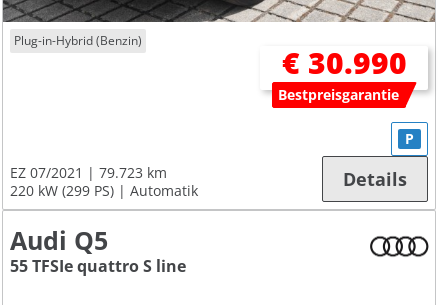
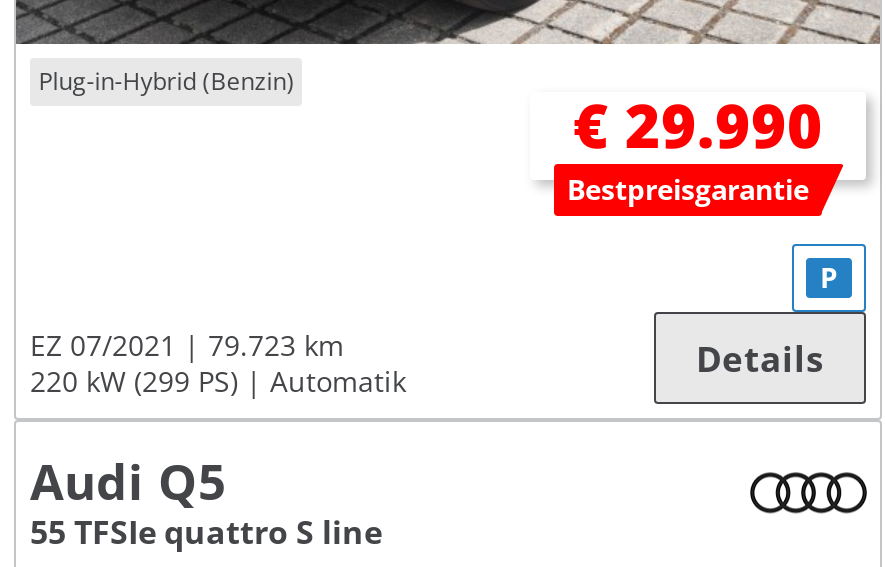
[281,42,406,83] € 30.990 -> [573,85,823,167] € 29.990

